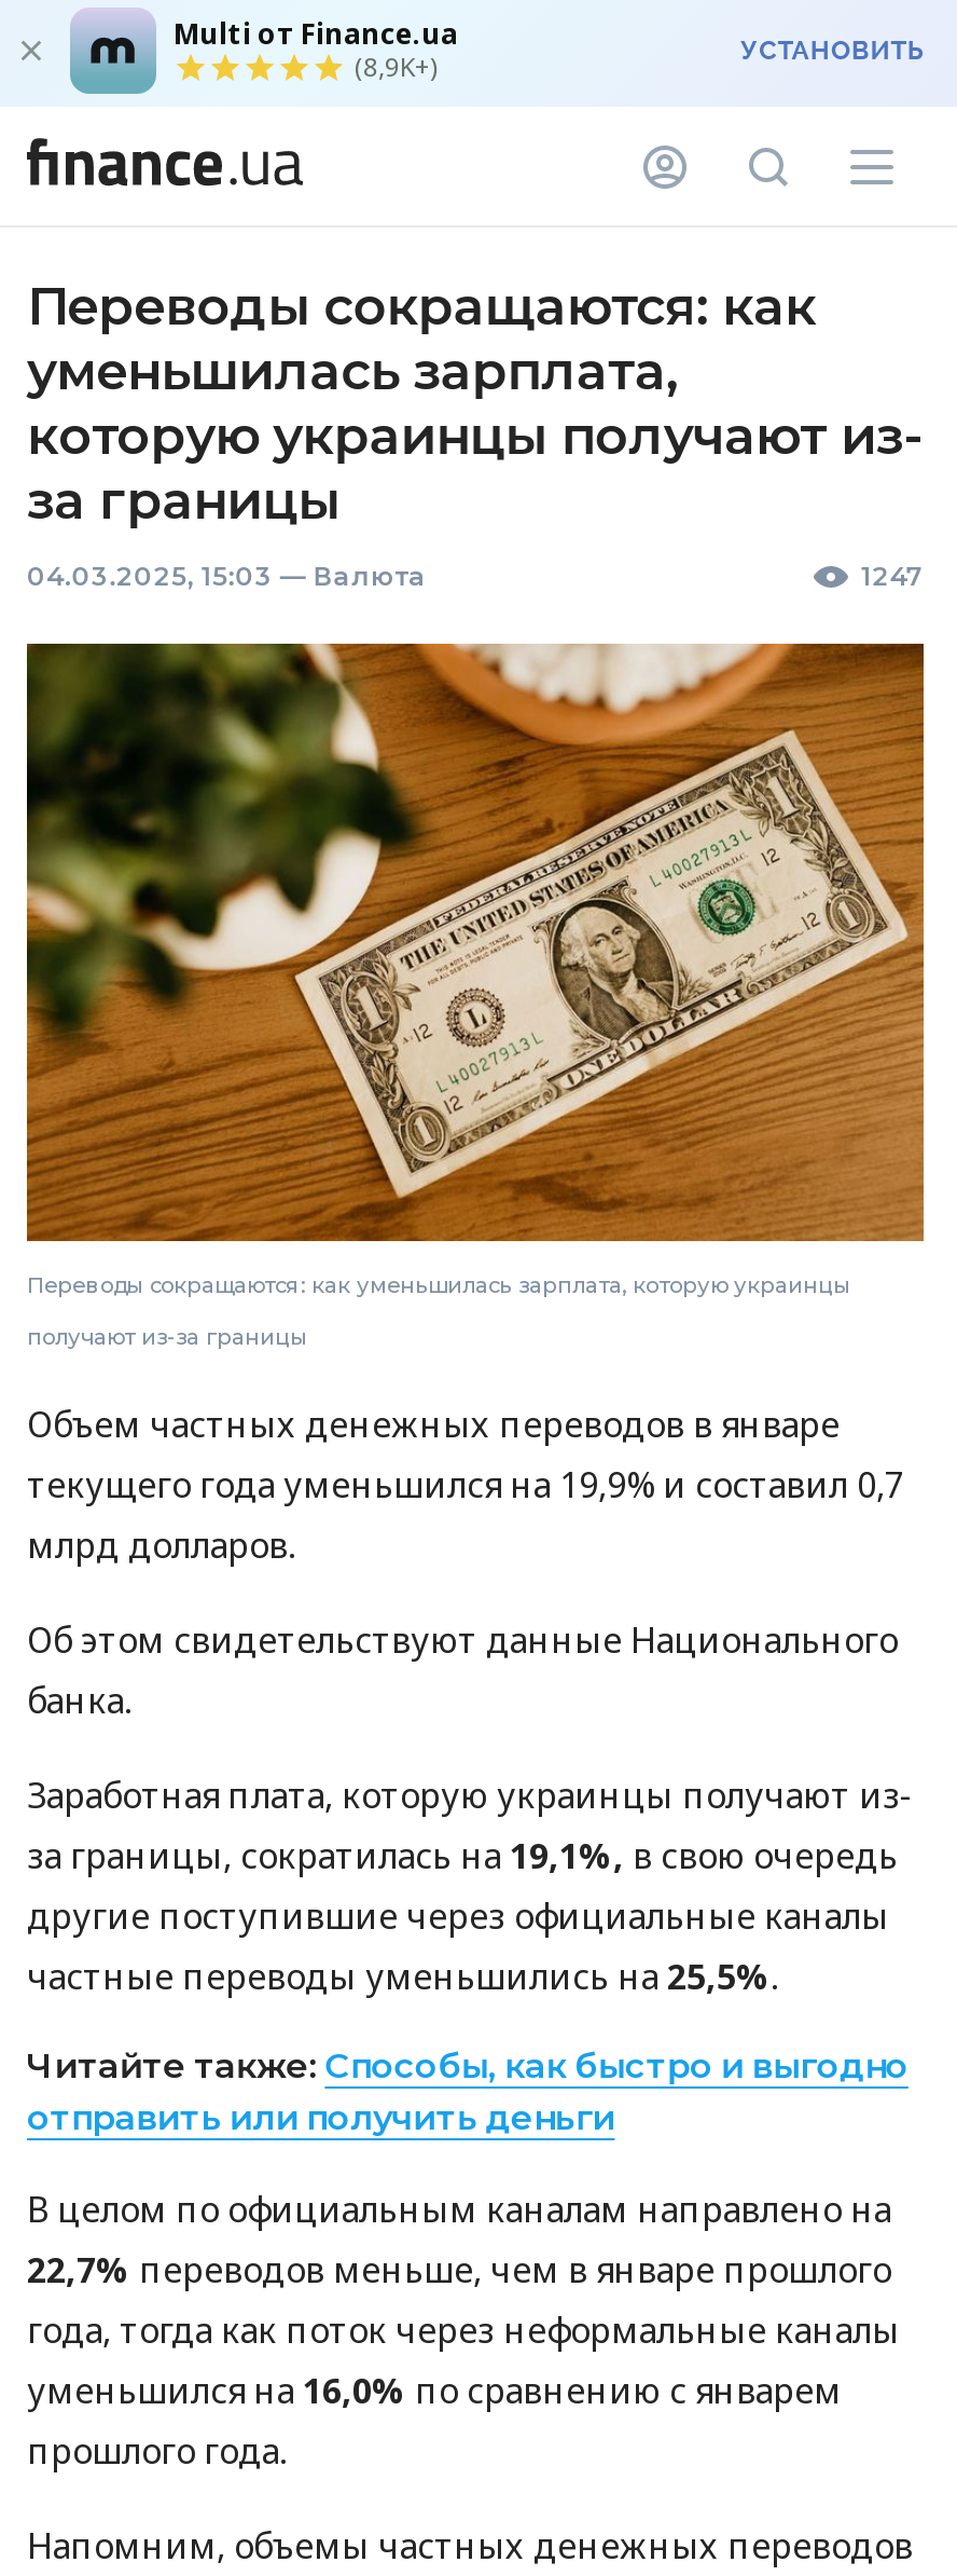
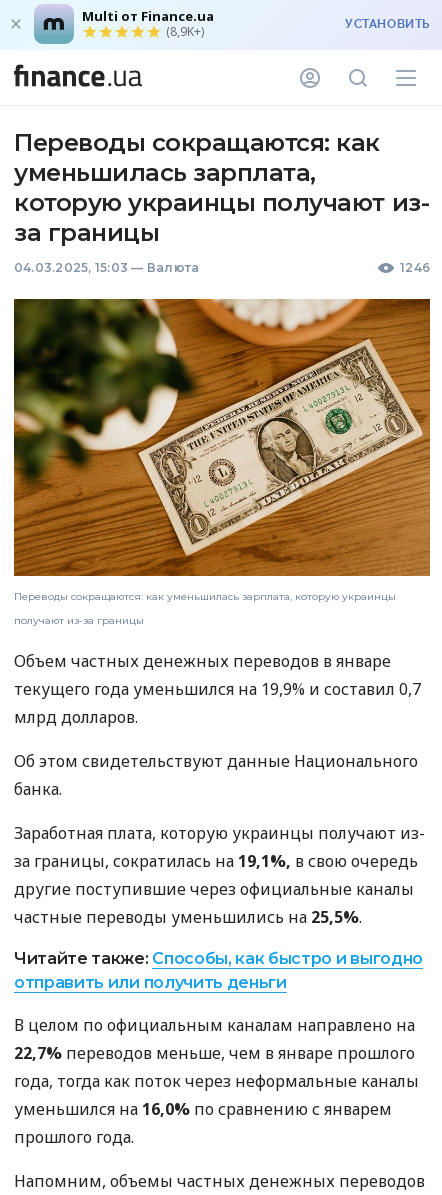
[861,560,924,592] 1247 -> [400,260,430,275] 1246

